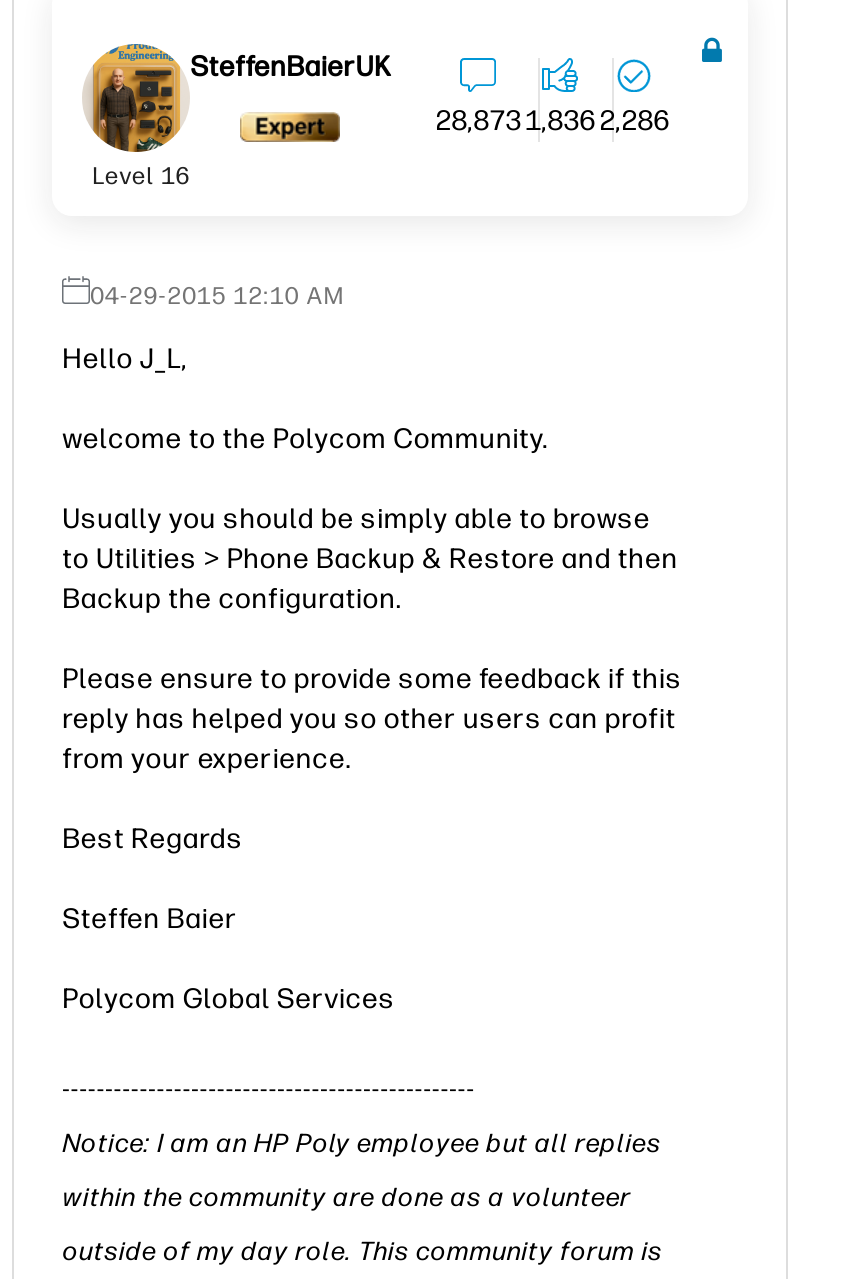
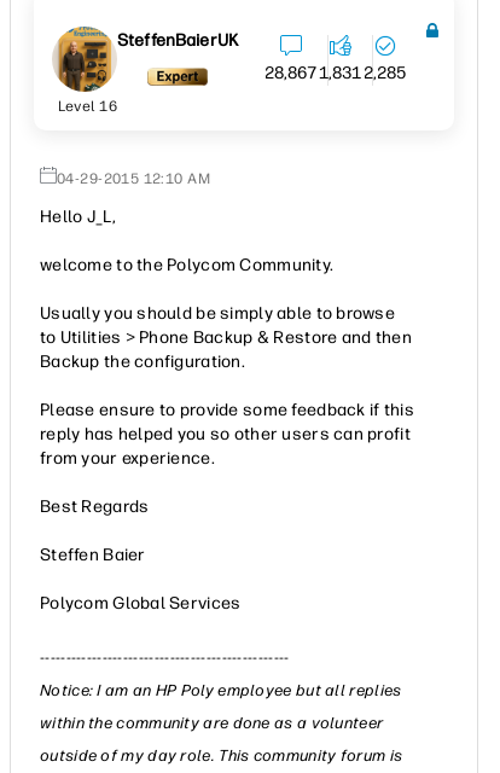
[435,104,669,138] 28,873 1,836 2,286 -> [265,63,406,83] 28,867 1,831 2,285

